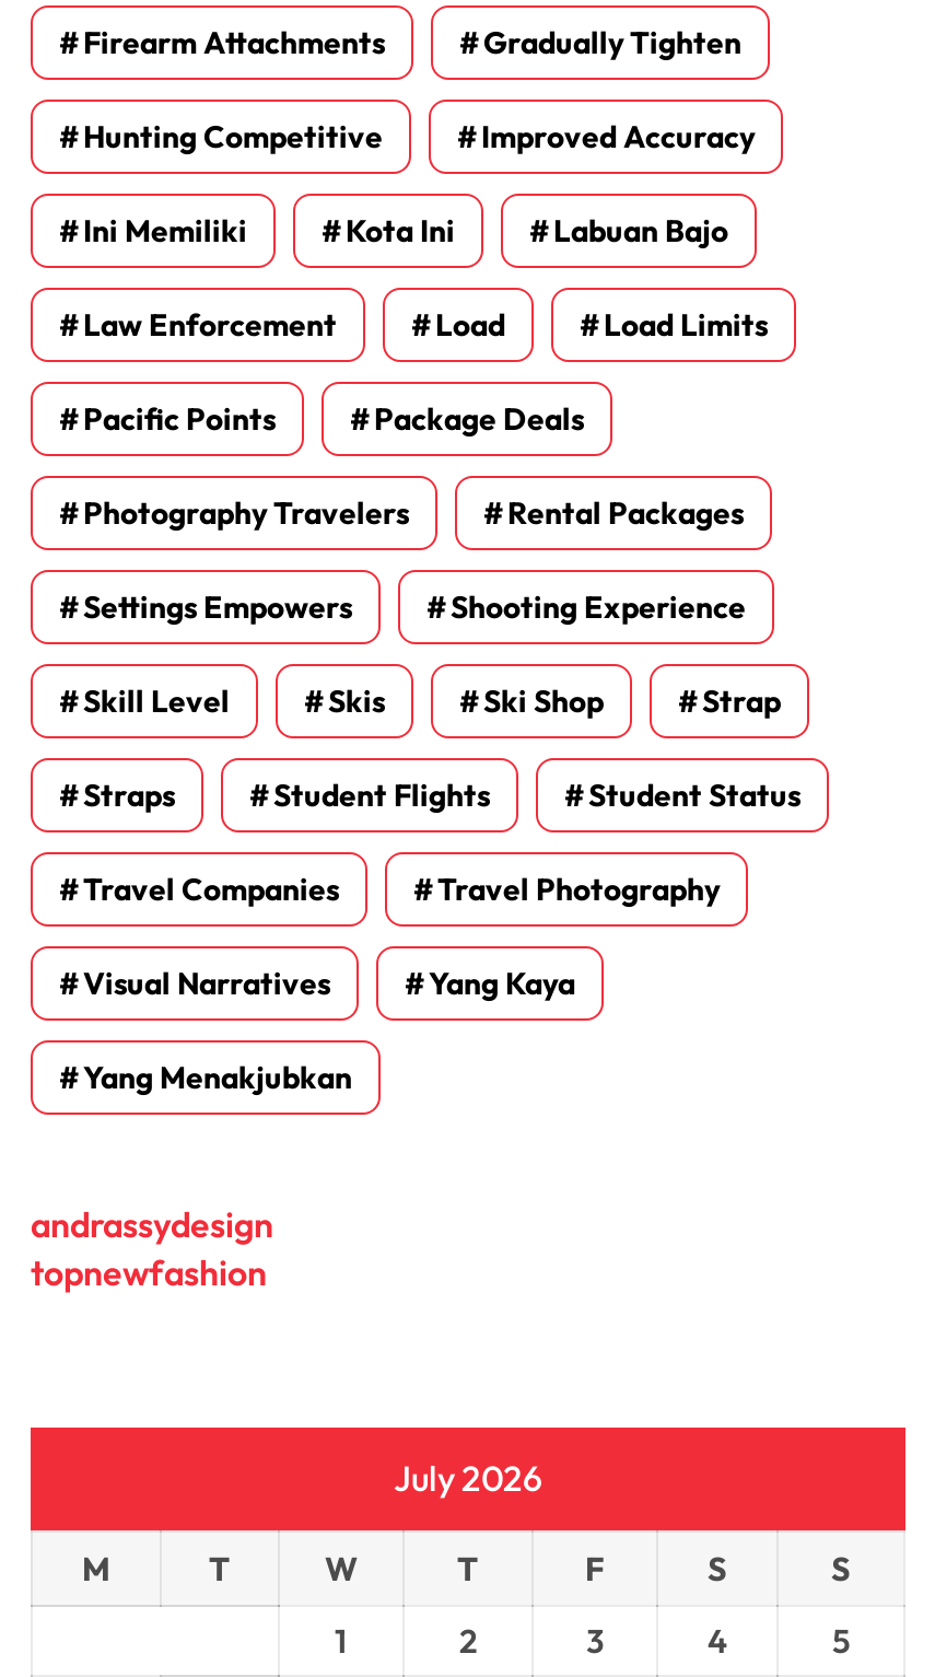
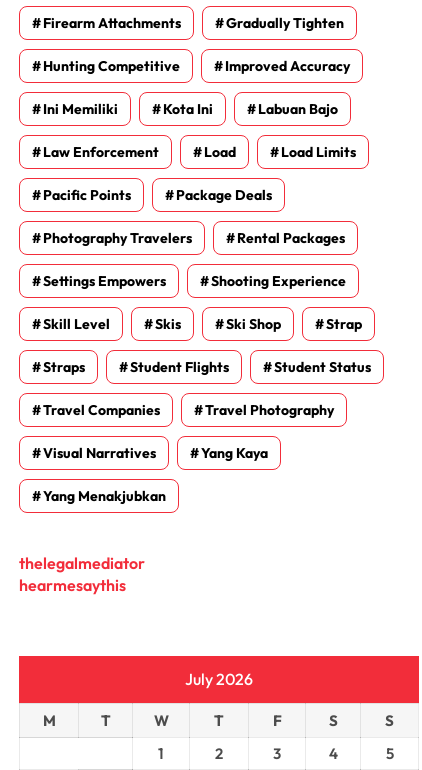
[31,1202,273,1294] andrassydesign | topnewfashion -> [19,553,145,595] thelegalmediator | hearmesaythis

